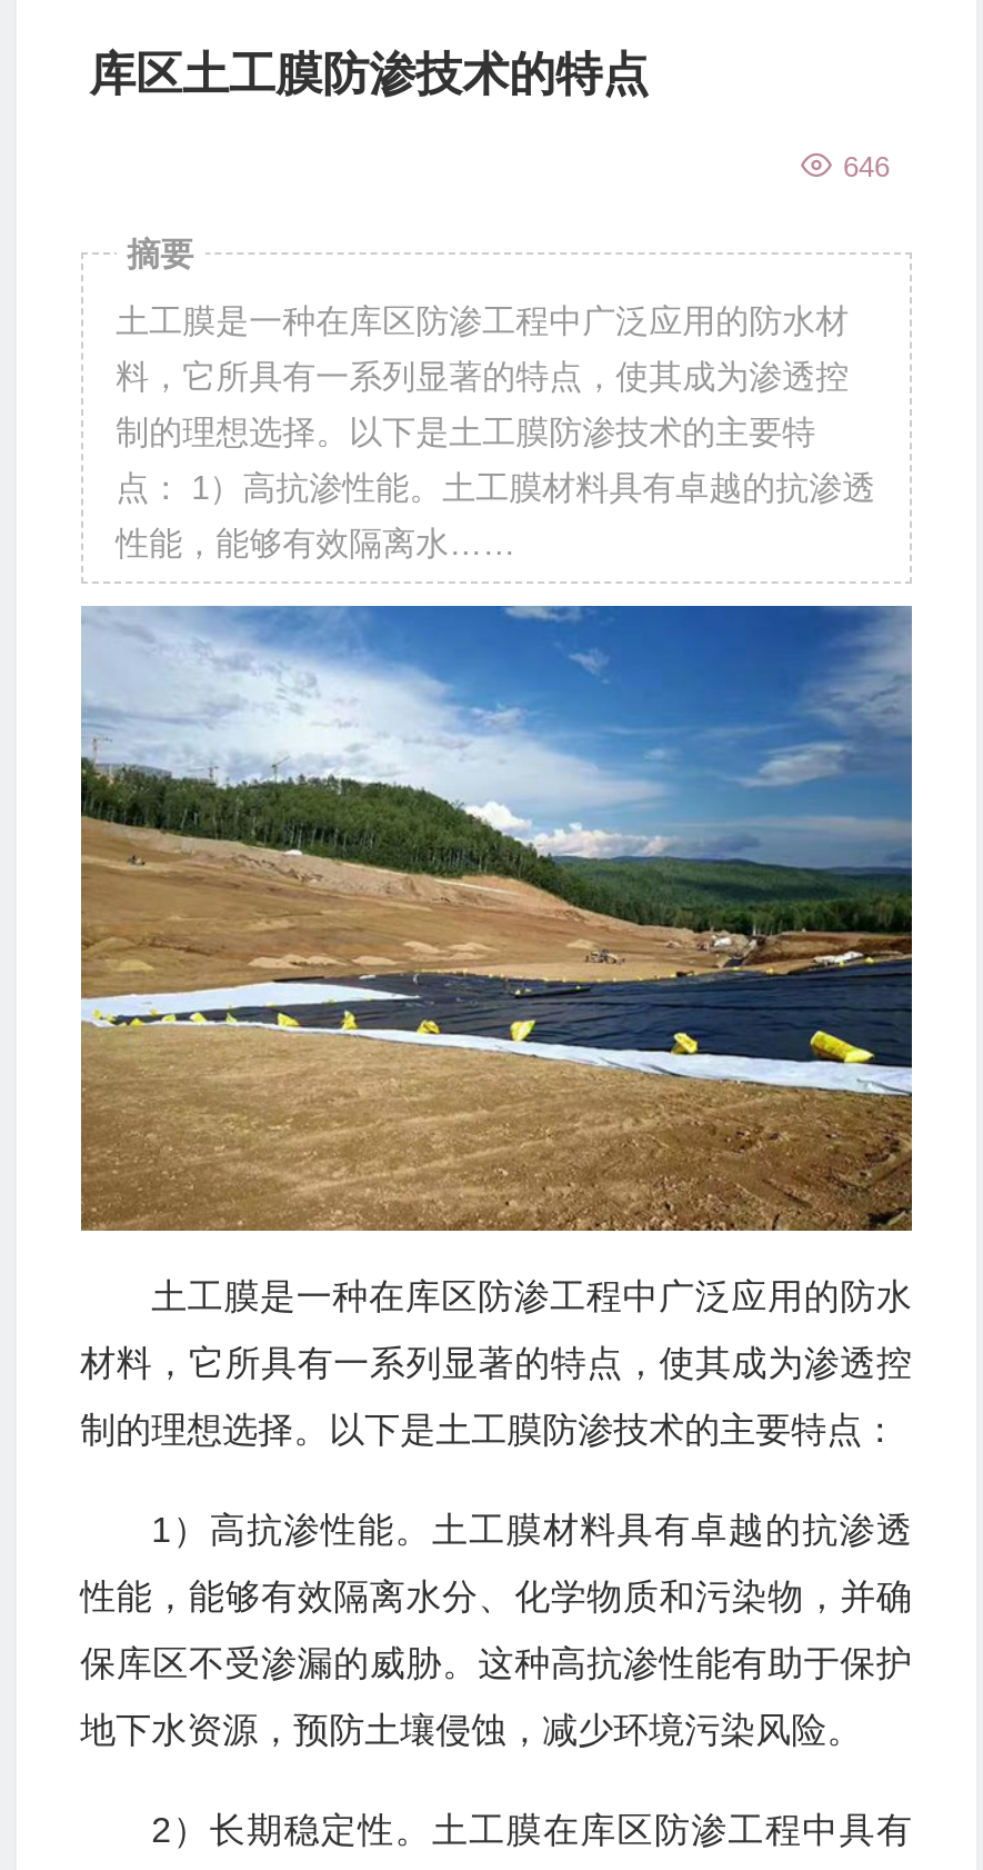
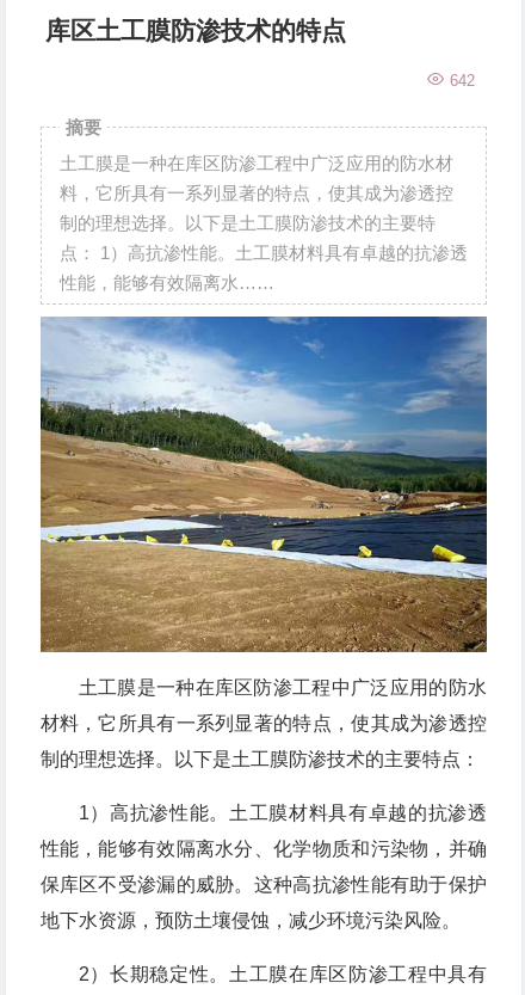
[843,150,890,183] 646 -> [450,72,475,90] 642

